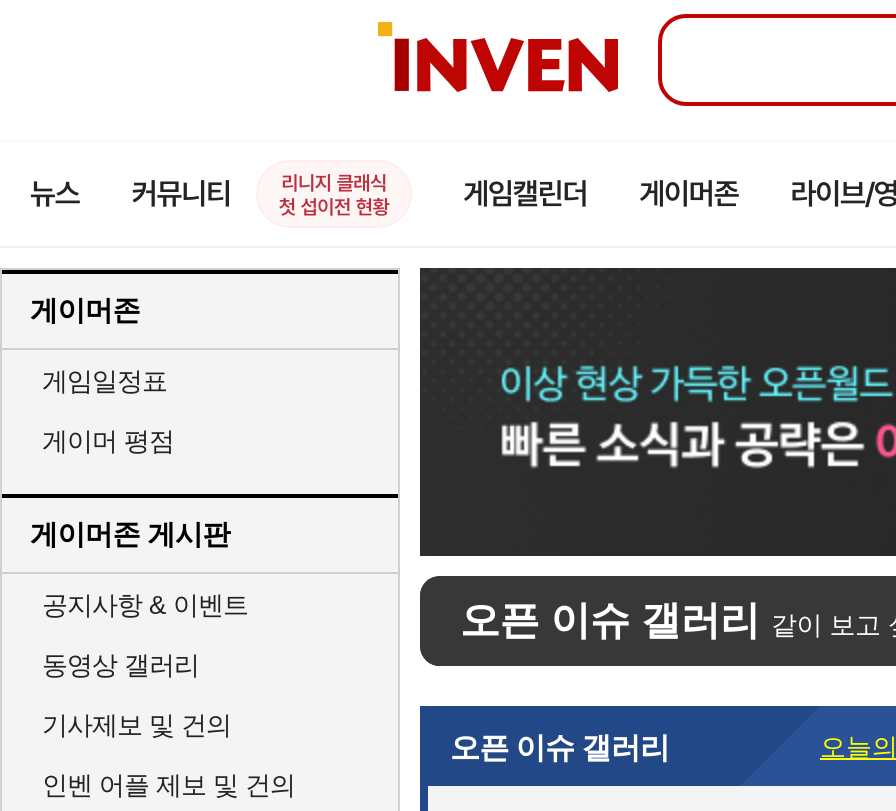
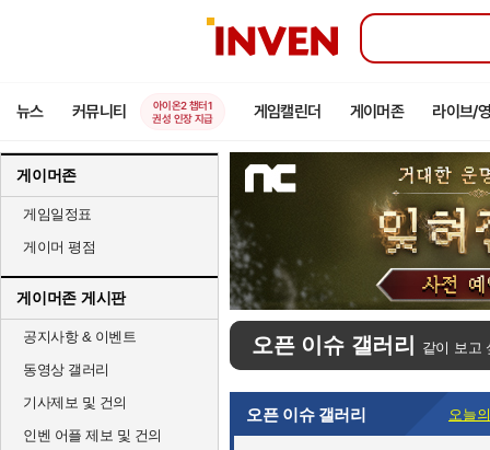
[279,170,389,218] 리니지 클래식 | 첫 섭이전 현황 -> [152,99,213,125] 아이온2 챕터1 | 권성 인장 지급
[420,268,890,556] [image] -> [230,152,487,310] [image]

